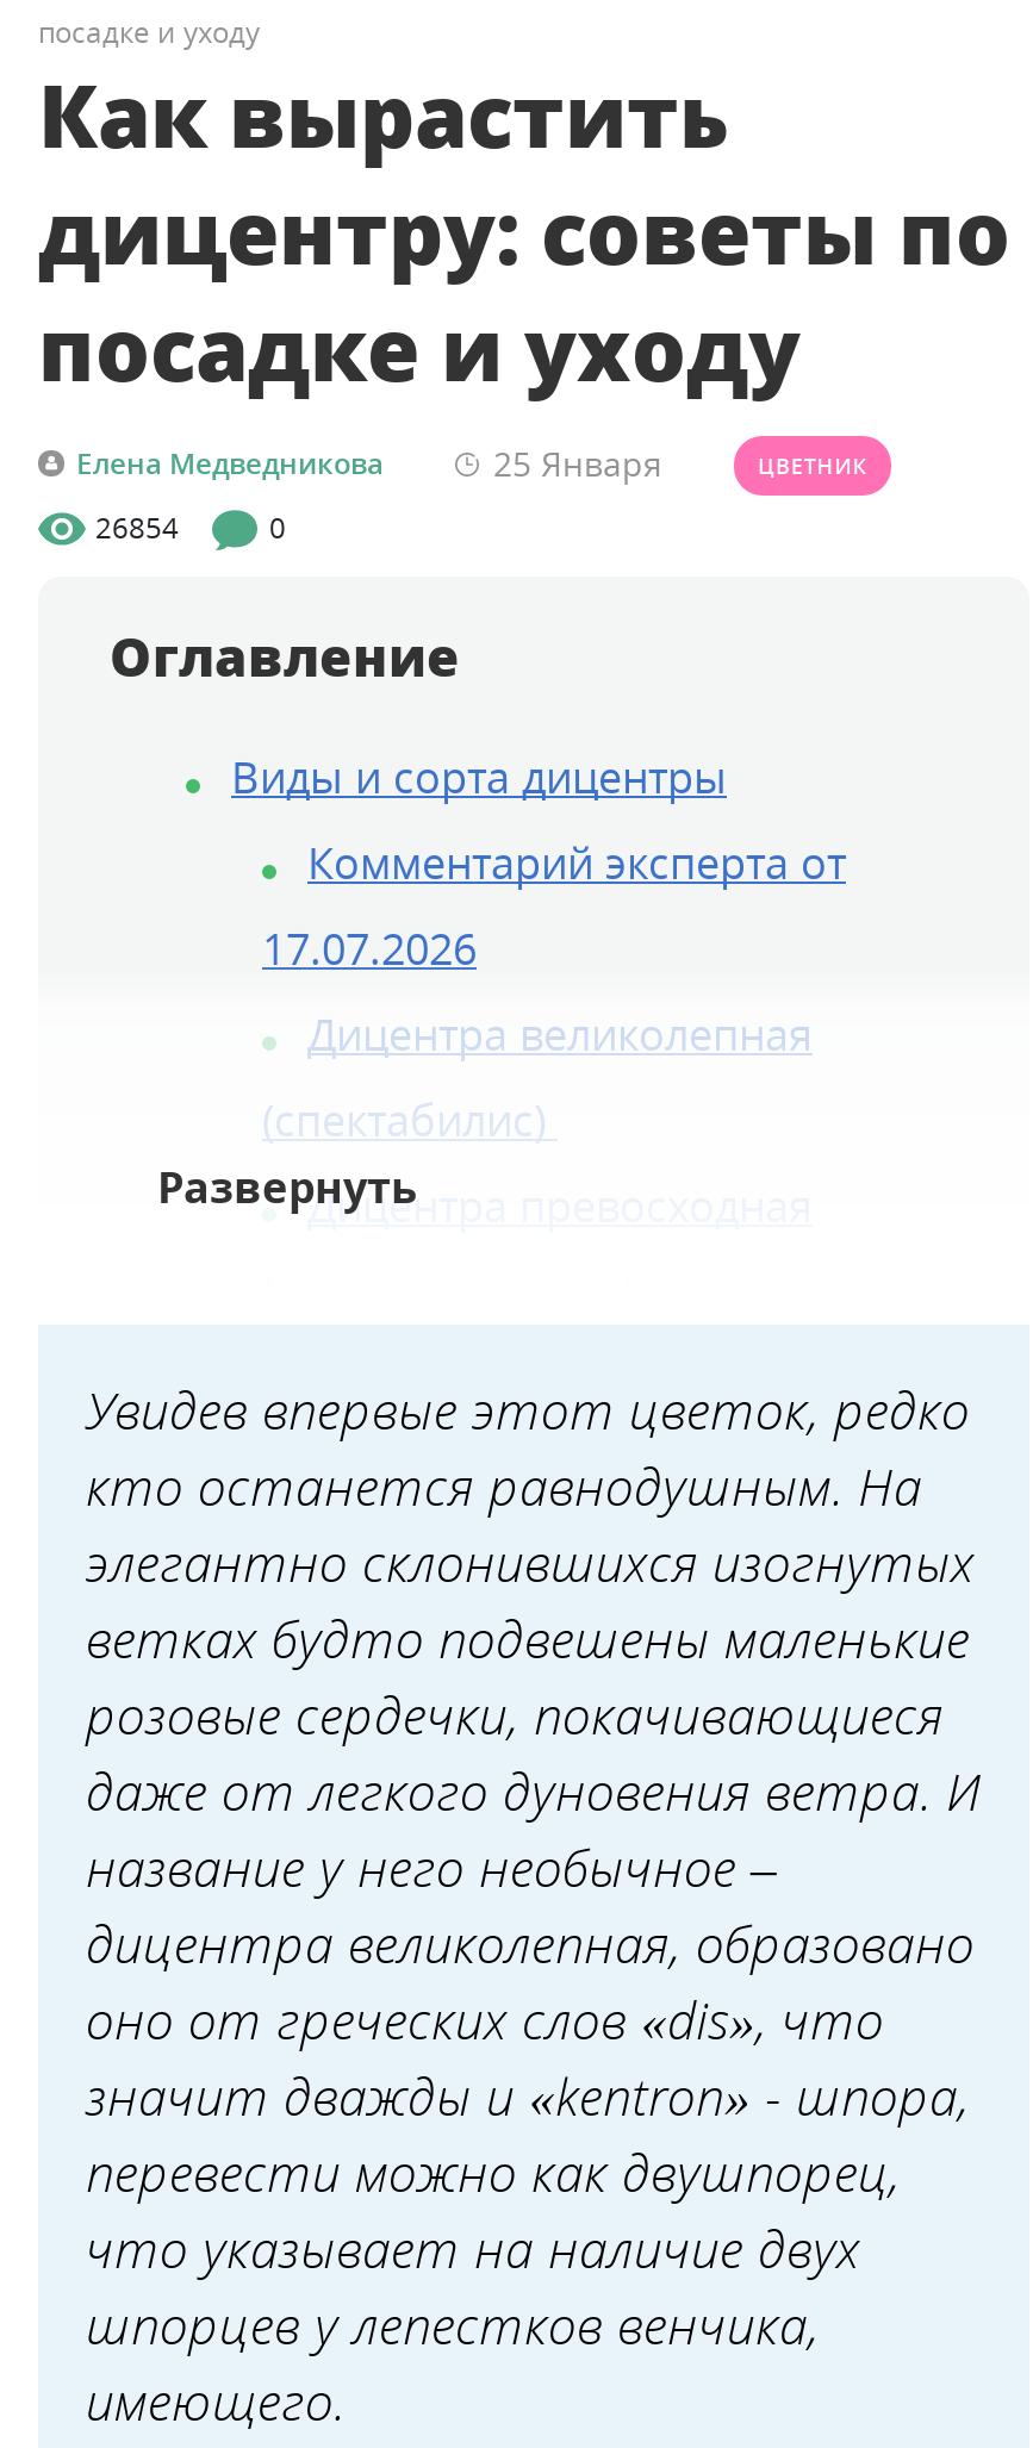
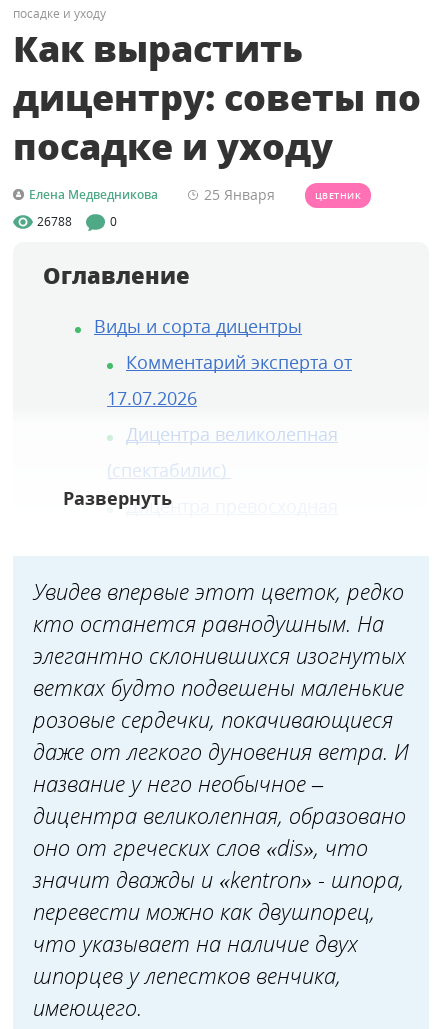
[95,508,179,549] 26854 -> [37,213,72,230] 26788

